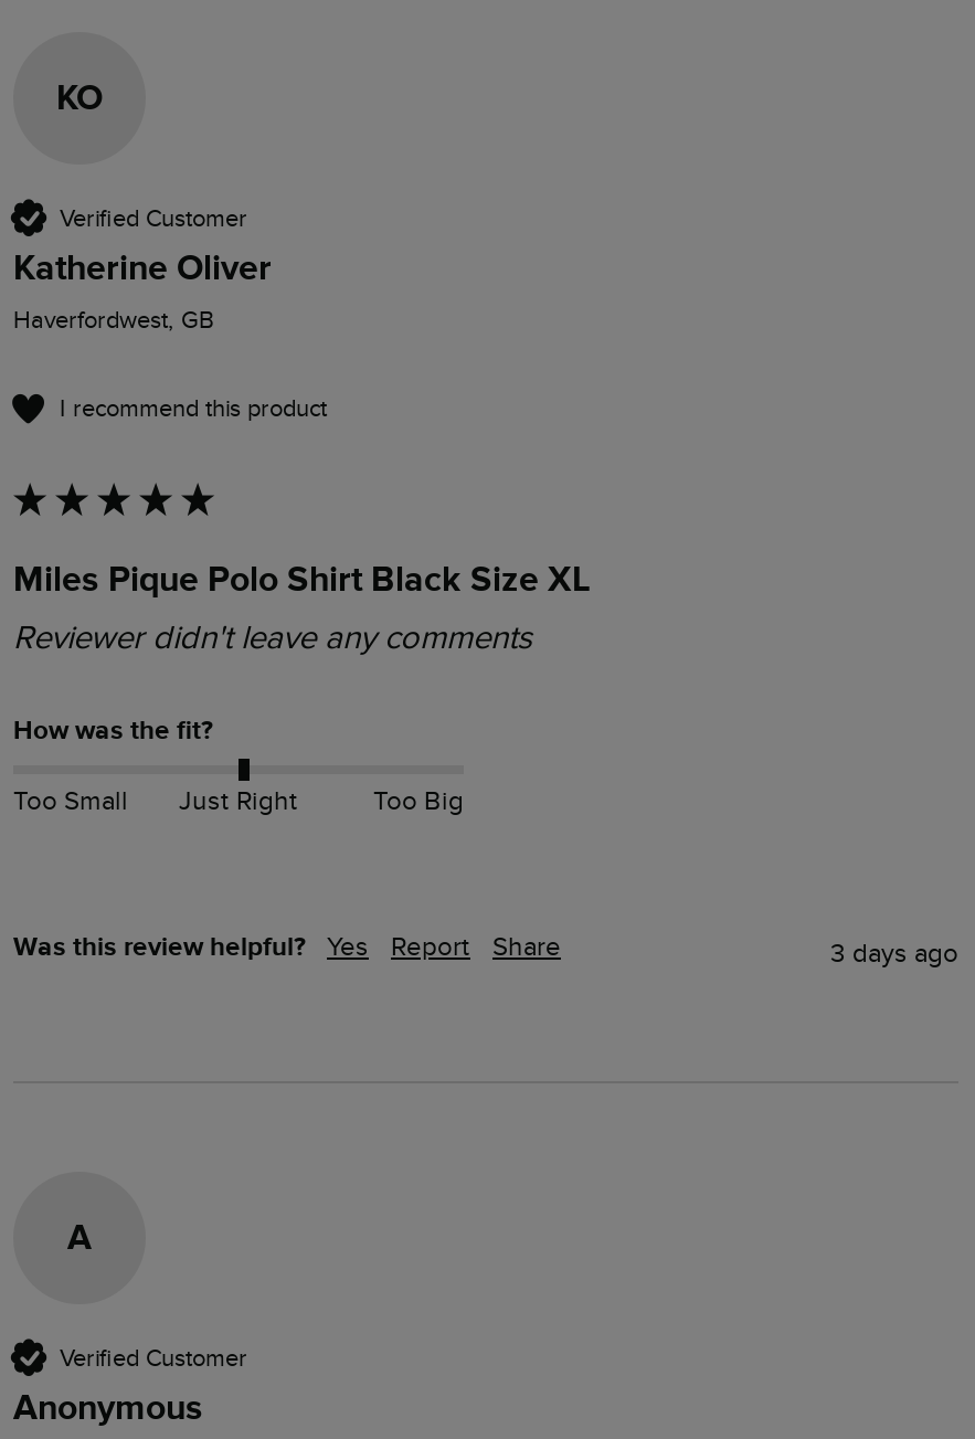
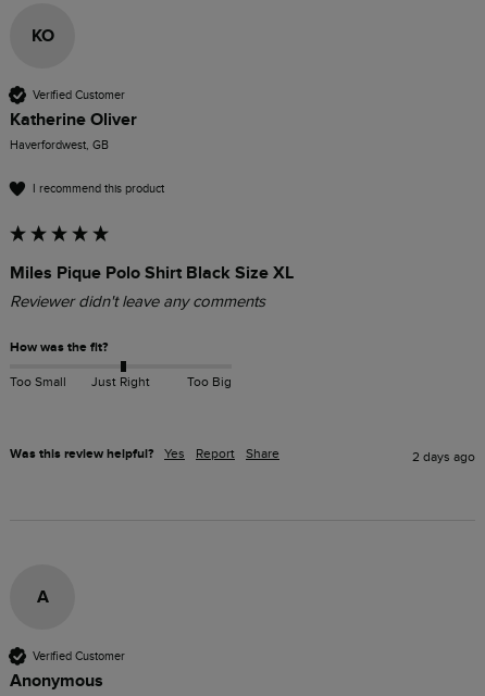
[830,938,958,969] 3 days ago -> [412,449,475,465] 2 days ago

